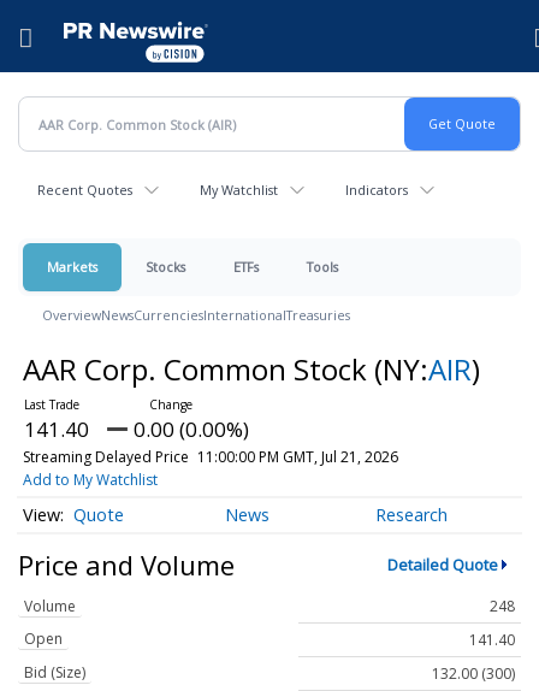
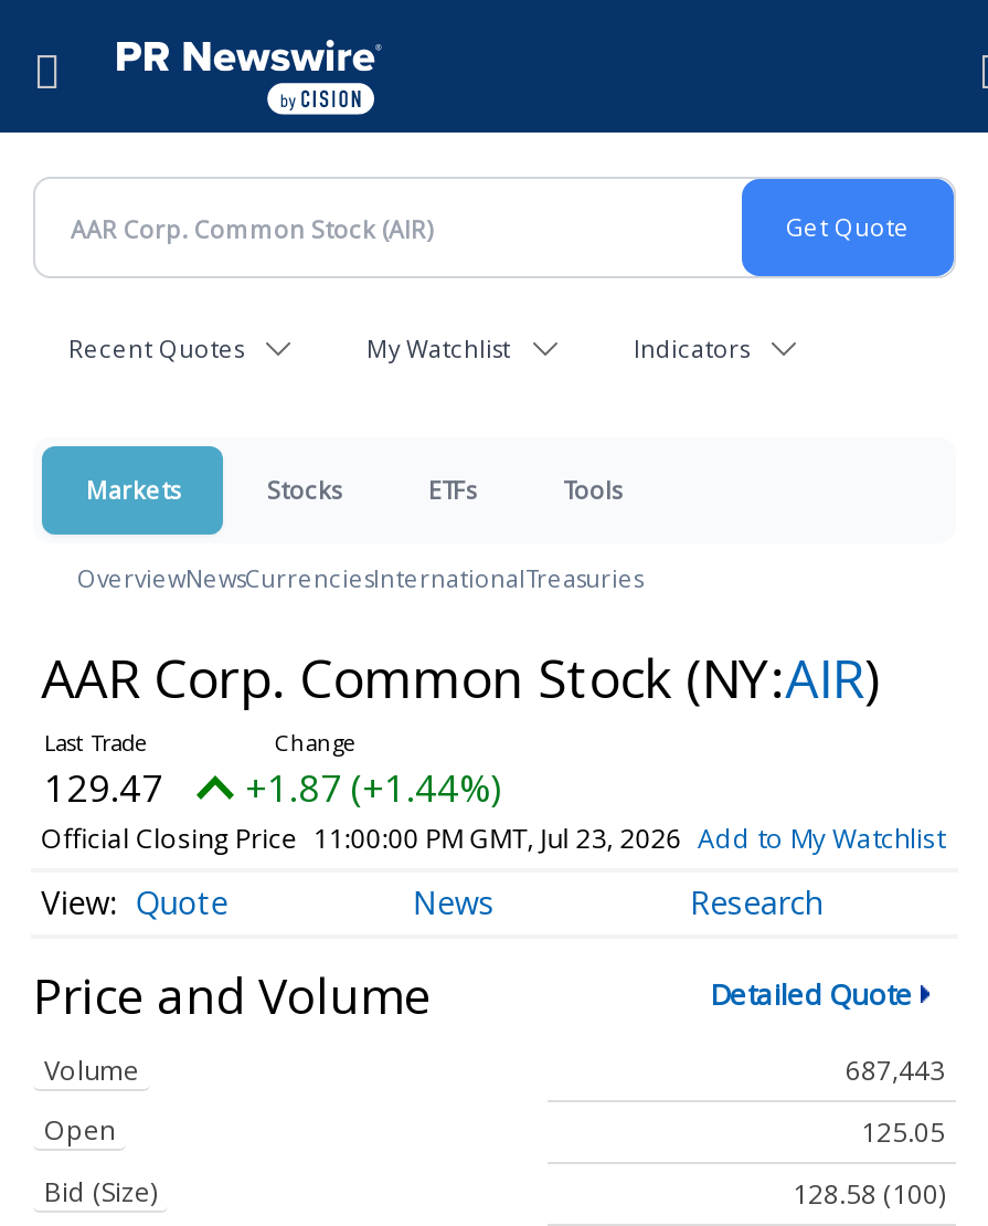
[22,415,398,490] 141.40 | 0.00 (0.00%) | Streaming Delayed Price 11:00:00 PM GMT, Jul 21, 2026 | Add to My Watchlist -> [41,762,945,857] 129.47 | +1.87 (+1.44%) | Official Closing Price 11:00:00 PM GMT, Jul 23, 2026 Add to My Watchlist
[490,596,515,617] 248 -> [846,1052,945,1090] 687,443
[469,630,515,651] 141.40 -> [861,1114,945,1152] 125.05
[432,664,515,684] 132.00 (300) -> [793,1176,945,1214] 128.58 (100)

